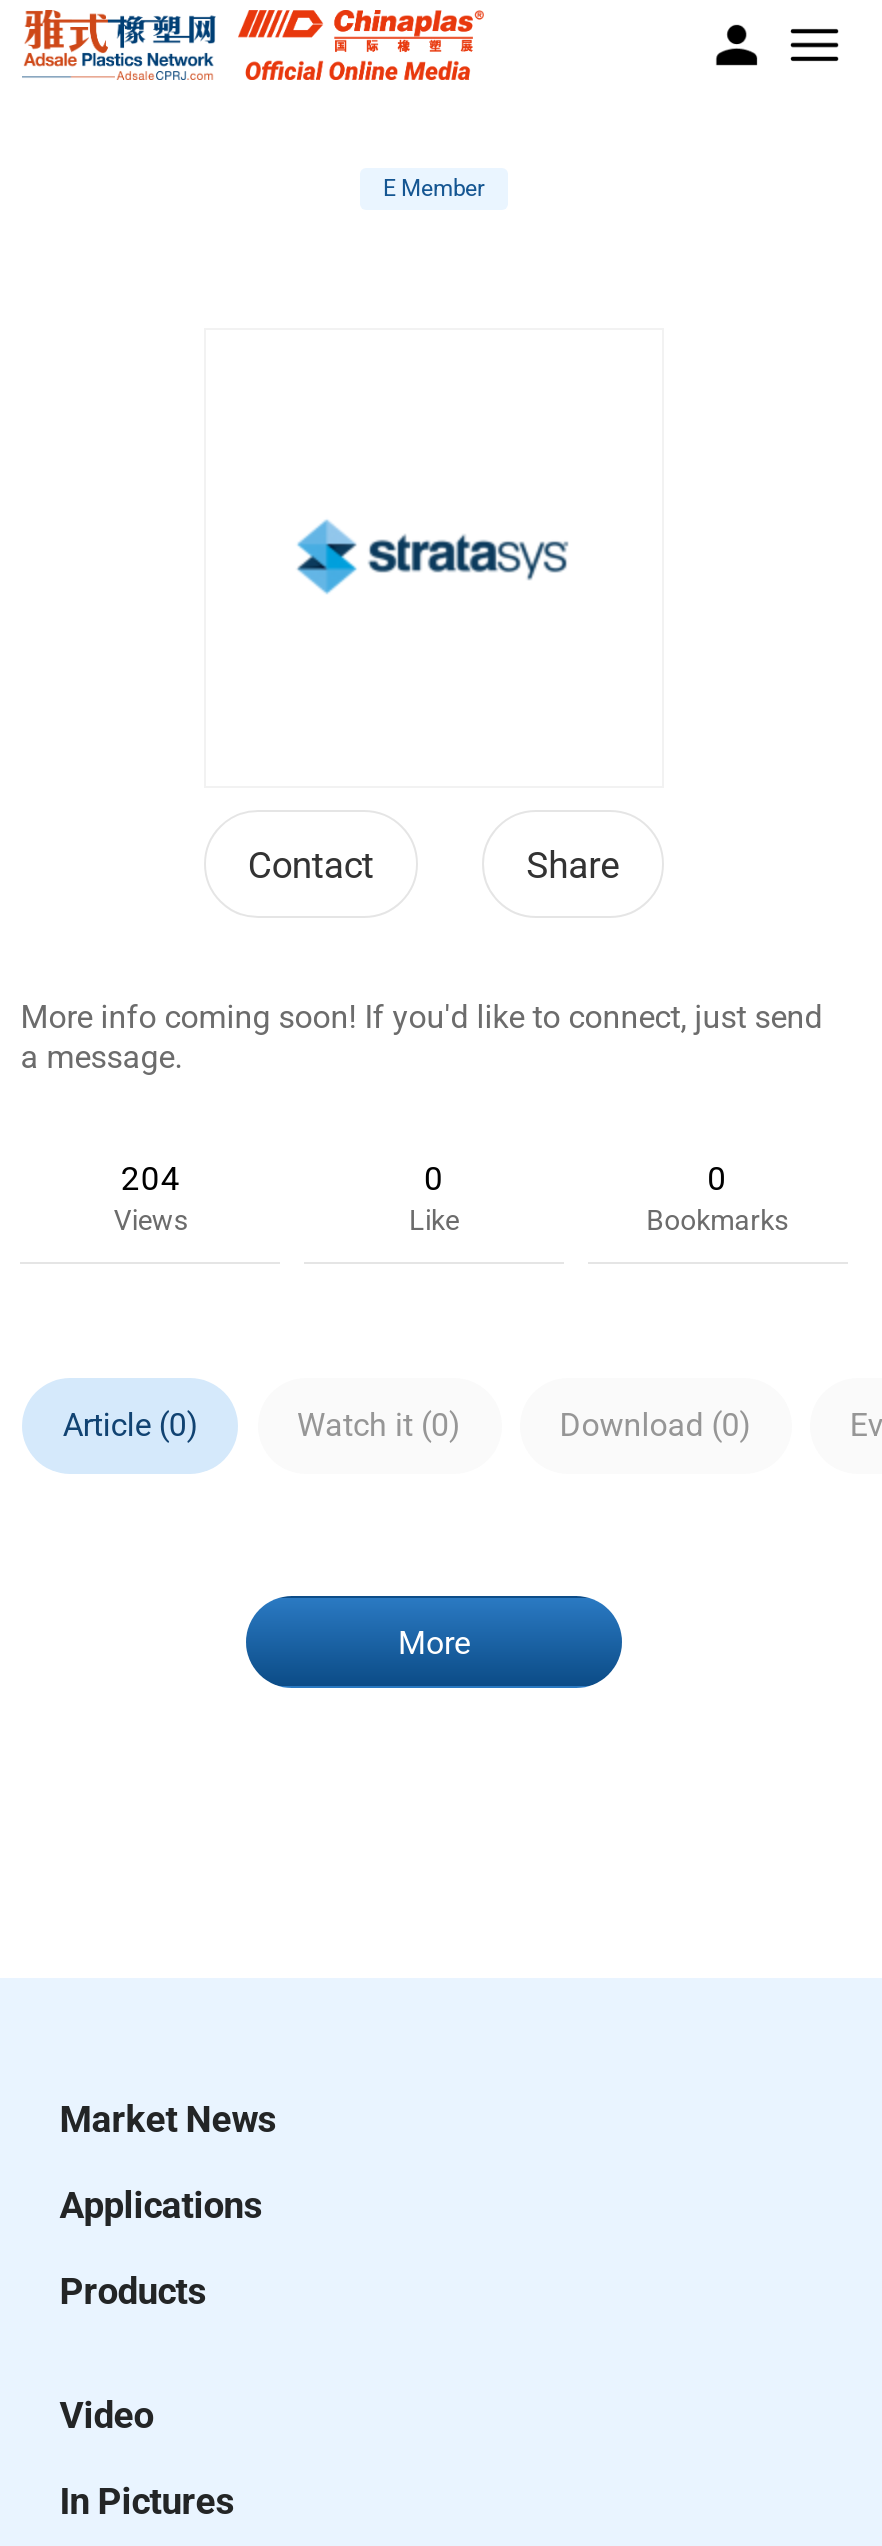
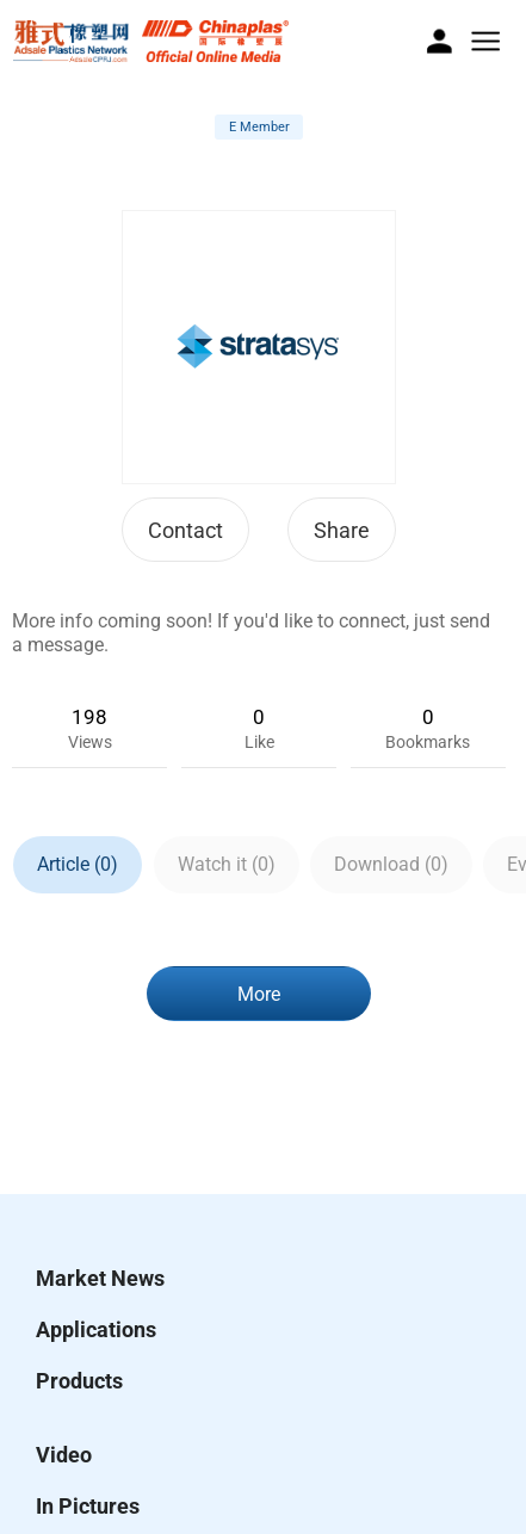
[121,1158,181,1198] 204 -> [72,705,108,729] 198

